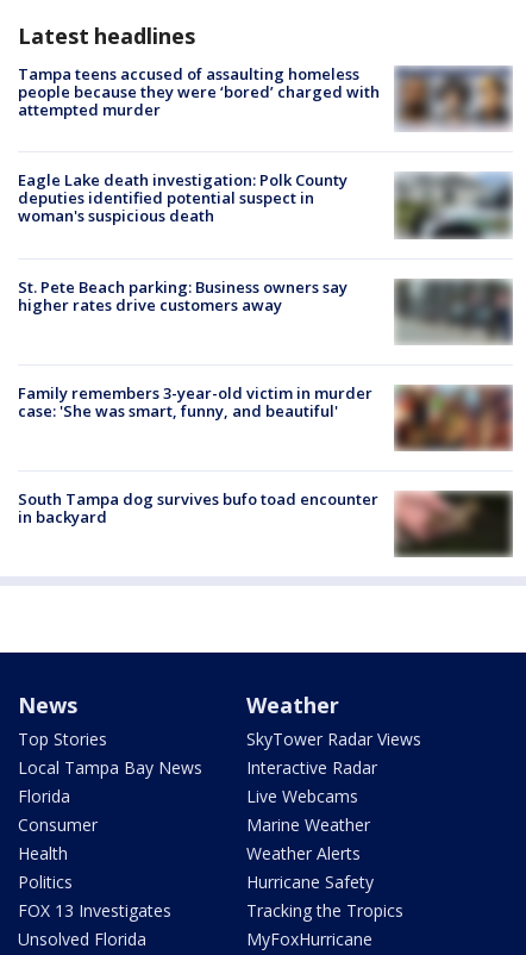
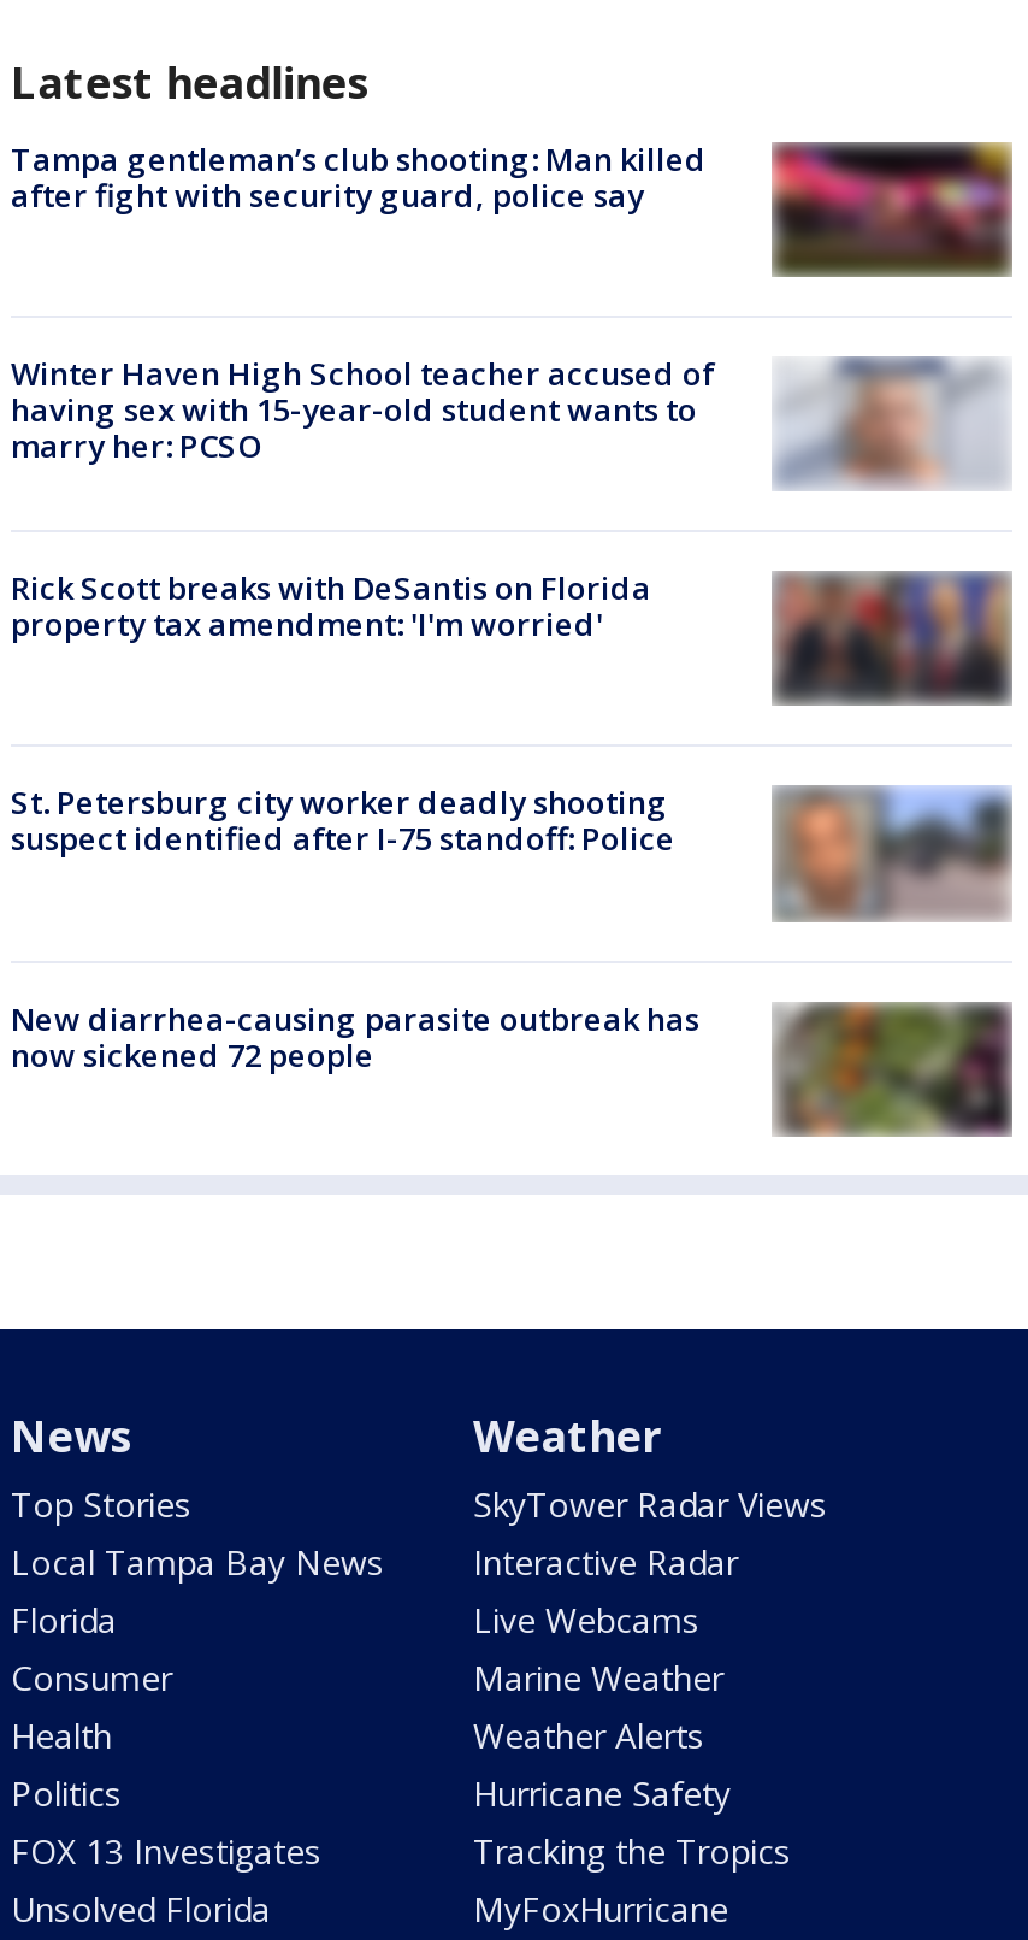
[18,63,513,132] [image] | Tampa teens accused of assaulting homeless | people because they were ‘bored’ charged with | attempted murder -> [11,137,1012,278] [image] | Tampa gentleman’s club shooting: Man killed | after fight with security guard, police say
[18,170,513,239] [image] | Eagle Lake death investigation: Polk County | deputies identified potential suspect in | woman's suspicious death -> [11,351,1010,490] [image] | Winter Haven High School teacher accused of | having sex with 15-year-old student wants to | marry her: PCSO
[18,276,347,315] St. Pete Beach parking: Business owners say | higher rates drive customers away -> [11,566,651,646] Rick Scott breaks with DeSantis on Florida | property tax amendment: 'I'm worried'
[396,281,511,343] [image] -> [774,574,1010,704] [image]
[18,382,512,450] [image] | Family remembers 3-year-old victim in murder | case: 'She was smart, funny, and beautiful' -> [11,781,1008,916] [image] | St. Petersburg city worker deadly shooting | suspect identified after I-75 standoff: Police
[18,488,509,557] [image] | South Tampa dog survives bufo toad encounter | in backyard -> [11,996,1010,1136] [image] | New diarrhea-causing parasite outbreak has | now sickened 72 people

